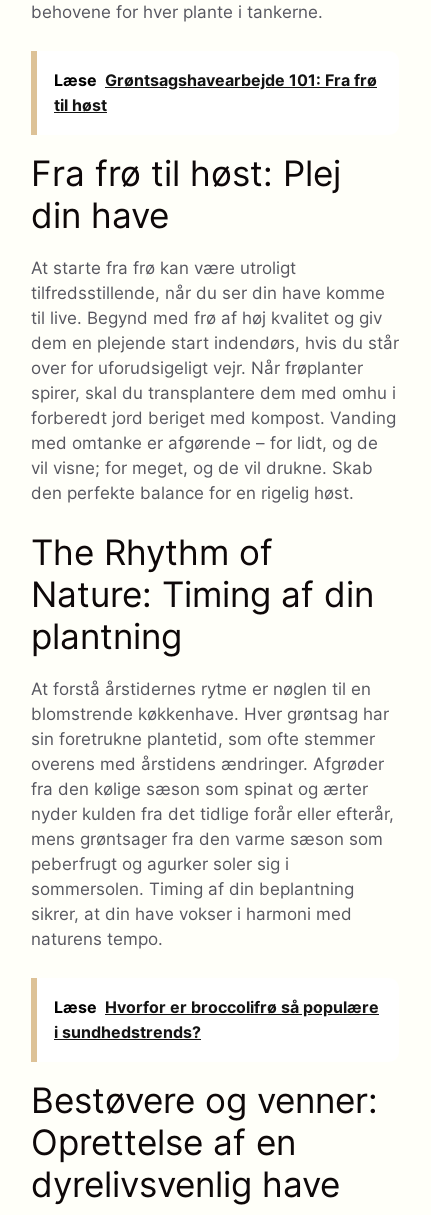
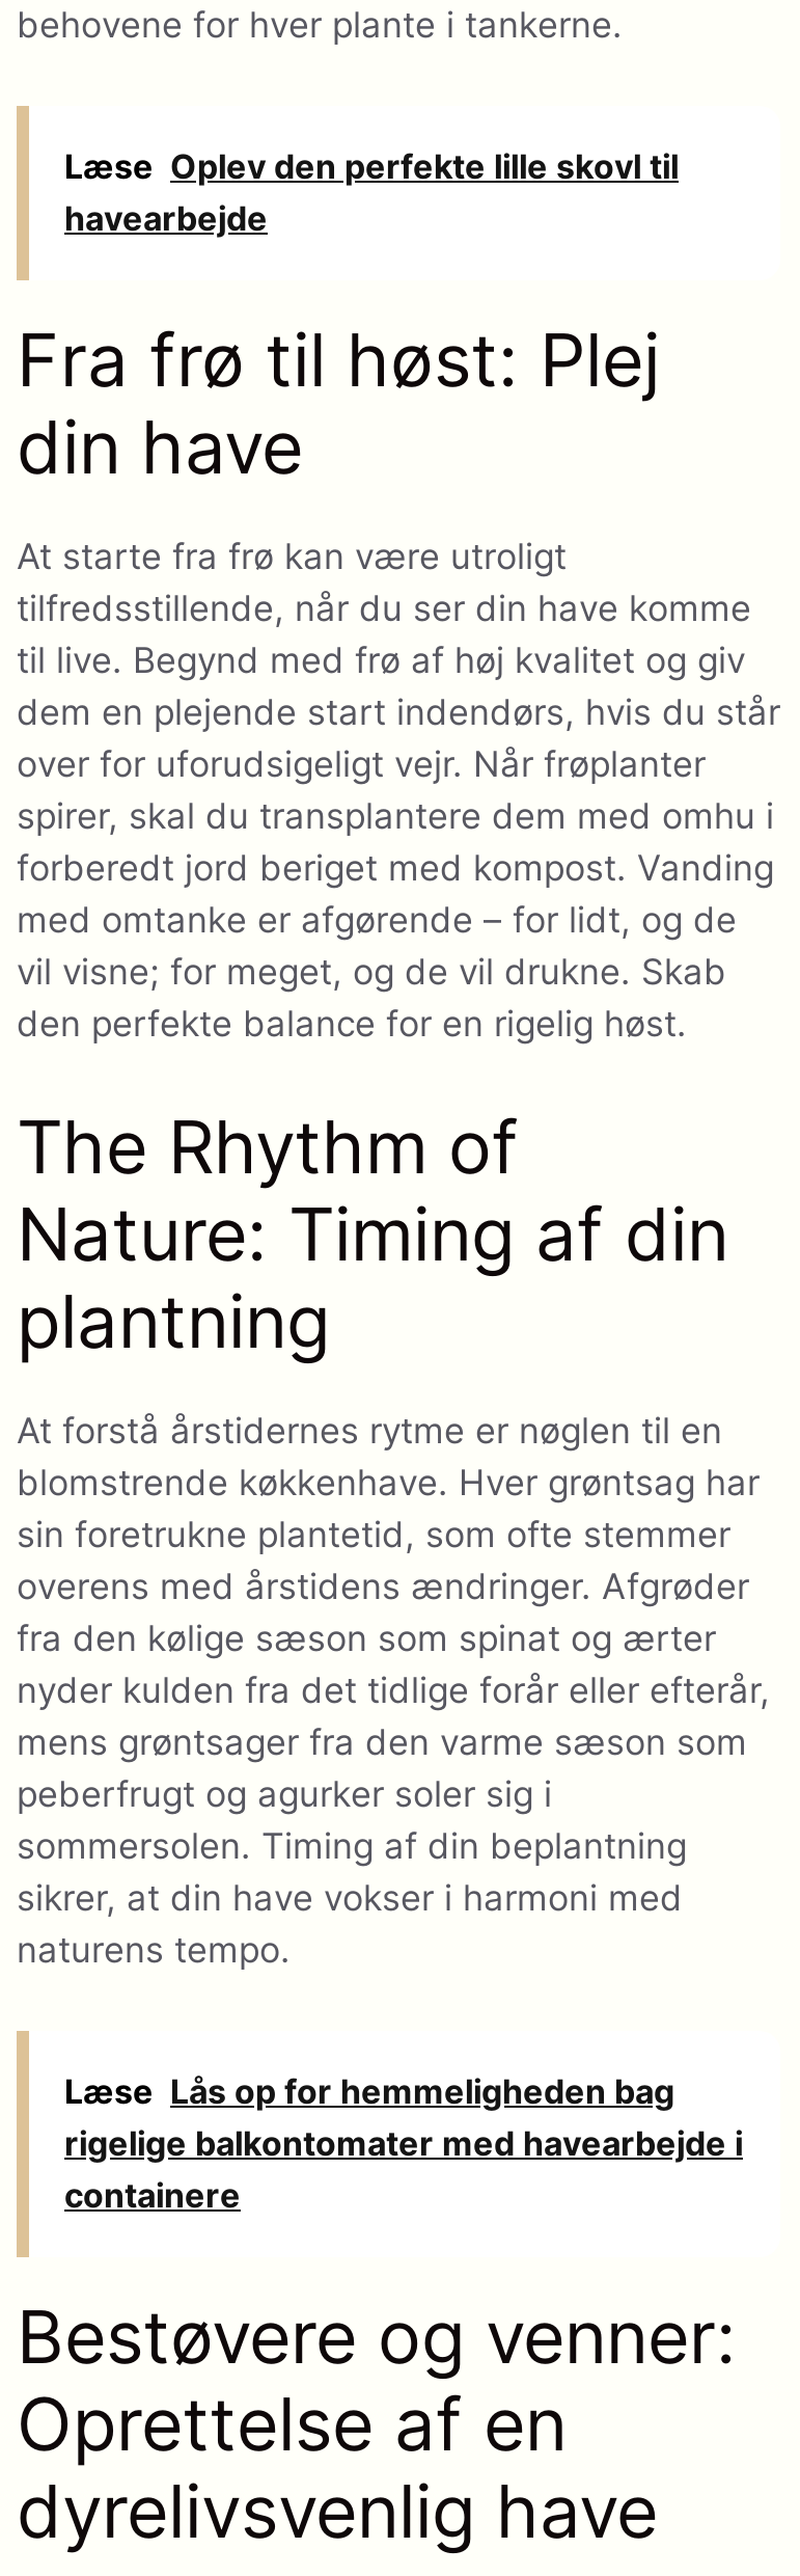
[54,70,377,115] Læse Grøntsagshavearbejde 101: Fra frø | til høst -> [64,145,679,238] Læse Oplev den perfekte lille skovl til | havearbejde
[54,997,379,1042] Læse Hvorfor er broccolifrø så populære | i sundhedstrends? -> [64,2070,743,2215] Læse Lås op for hemmeligheden bag | rigelige balkontomater med havearbejde i | containere

